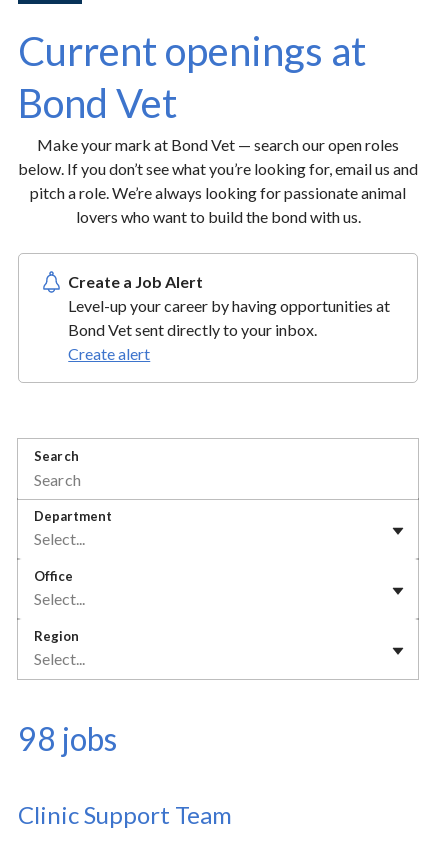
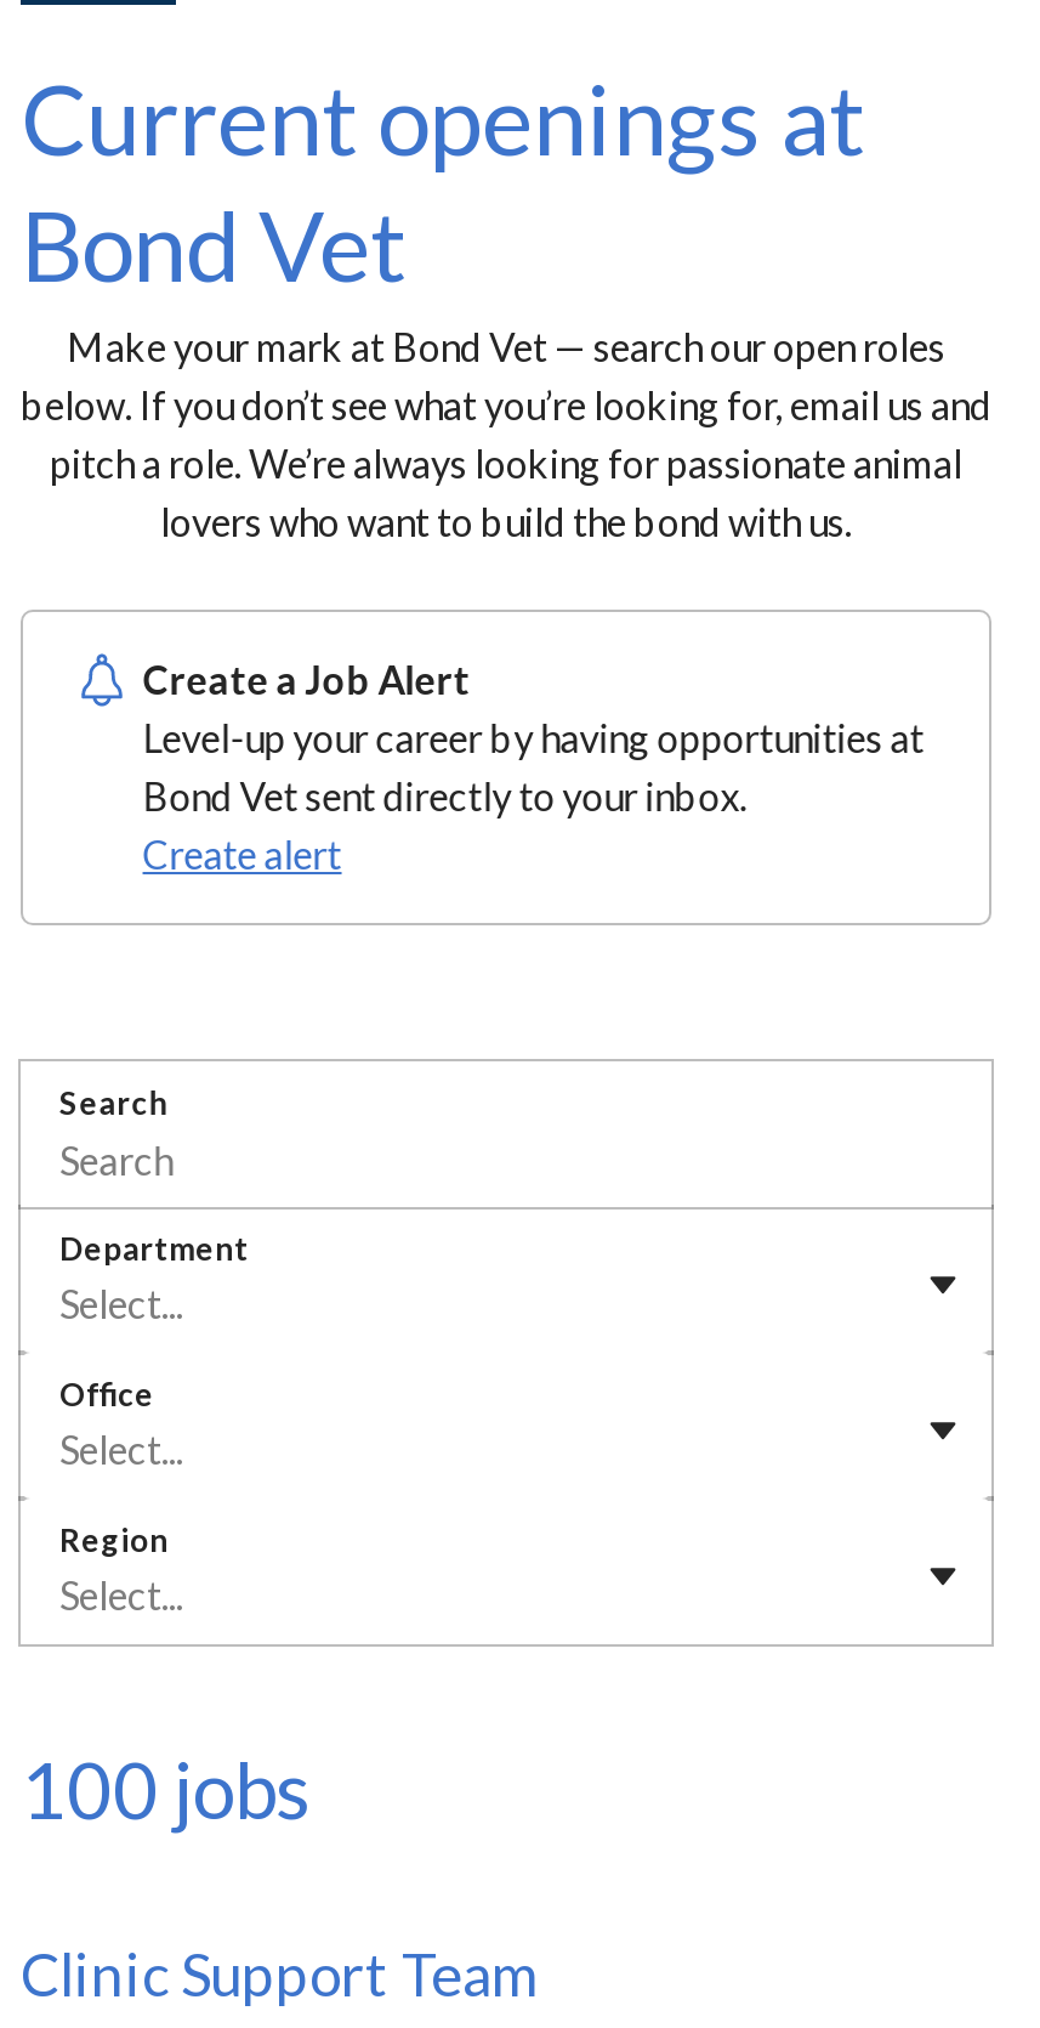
[18,719,117,758] 98 jobs -> [21,1741,307,1836] 100 jobs

